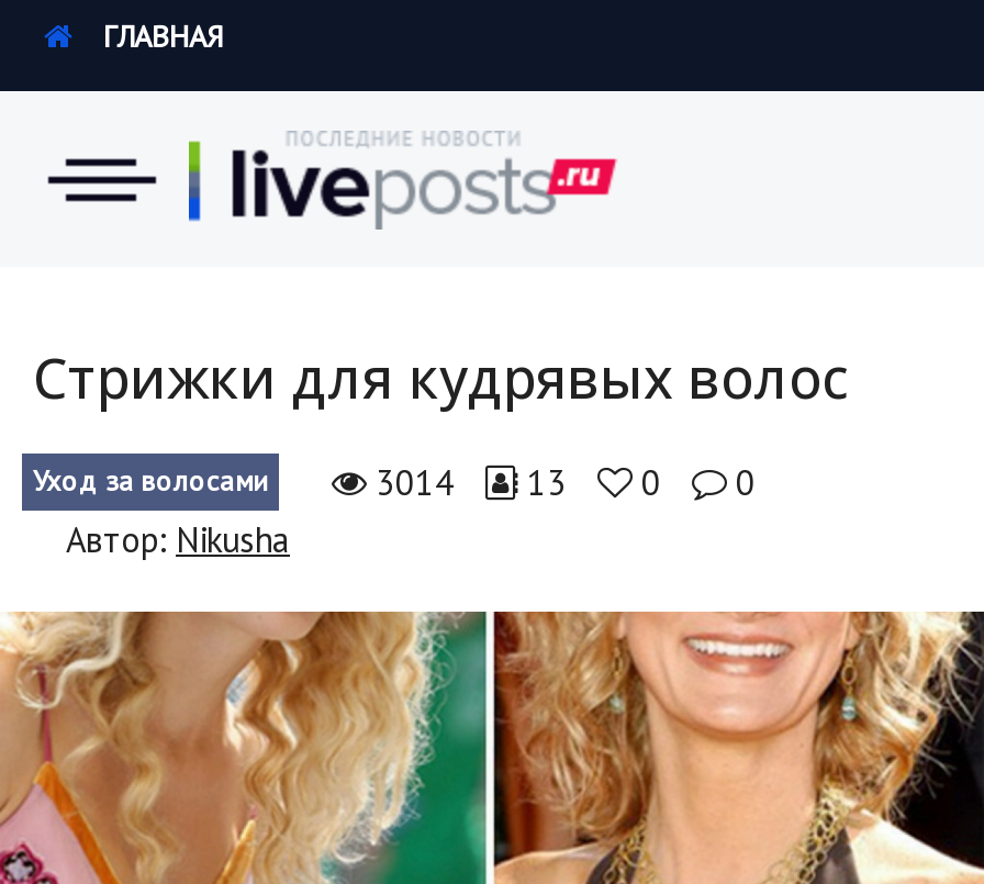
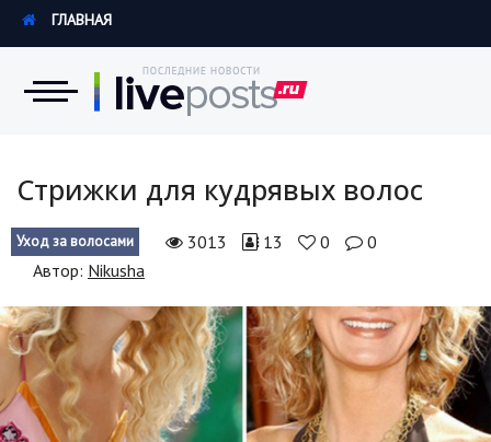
[367,460,756,504] 3014 13 0 0 -> [183,231,377,253] 3013 13 0 0

